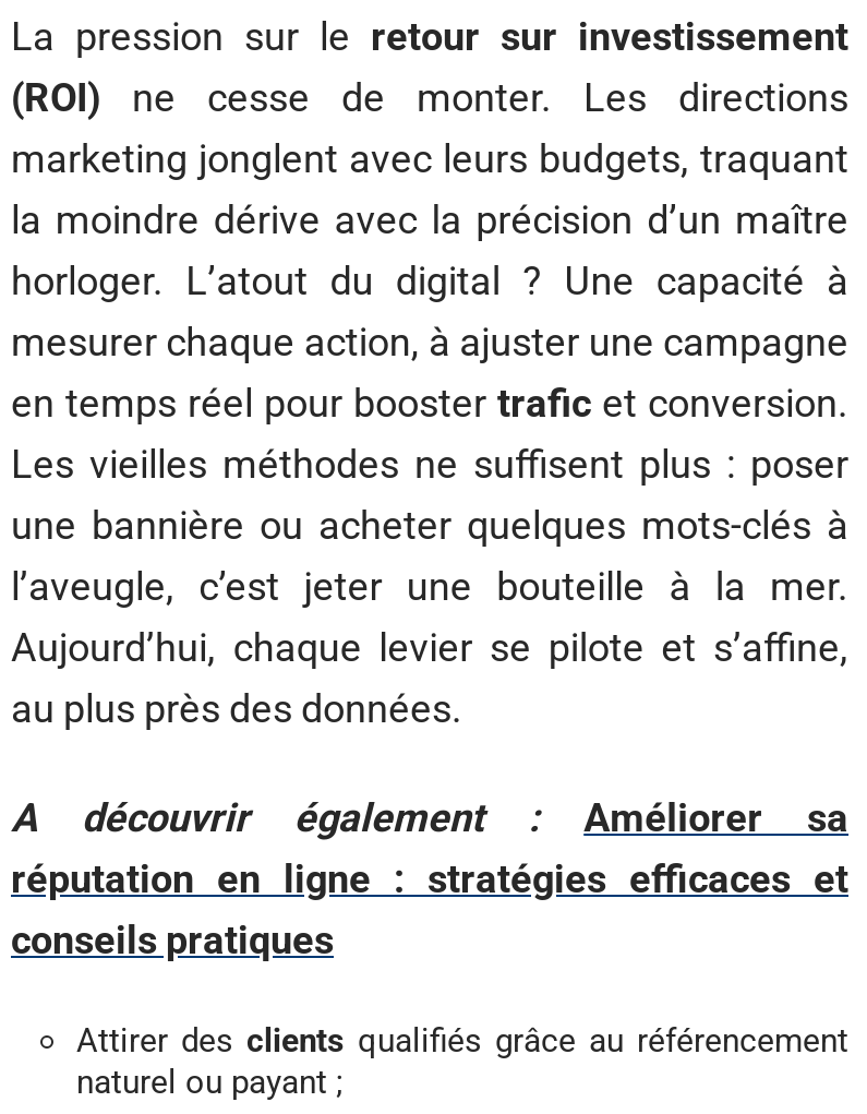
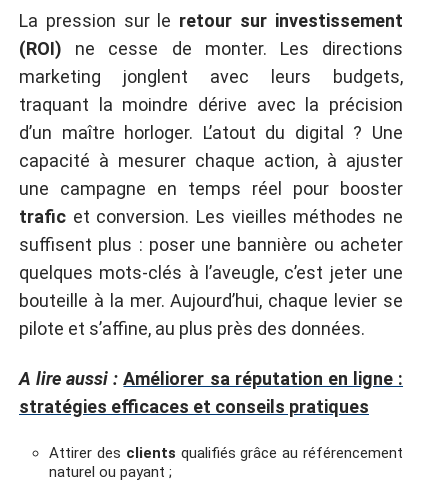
[11,794,848,962] A découvrir également : | Améliorer sa | réputation en ligne : stratégies efficaces et | conseils pratiques -> [19,368,403,417] A lire aussi : Améliorer sa réputation en ligne : | stratégies efficaces et conseils pratiques

